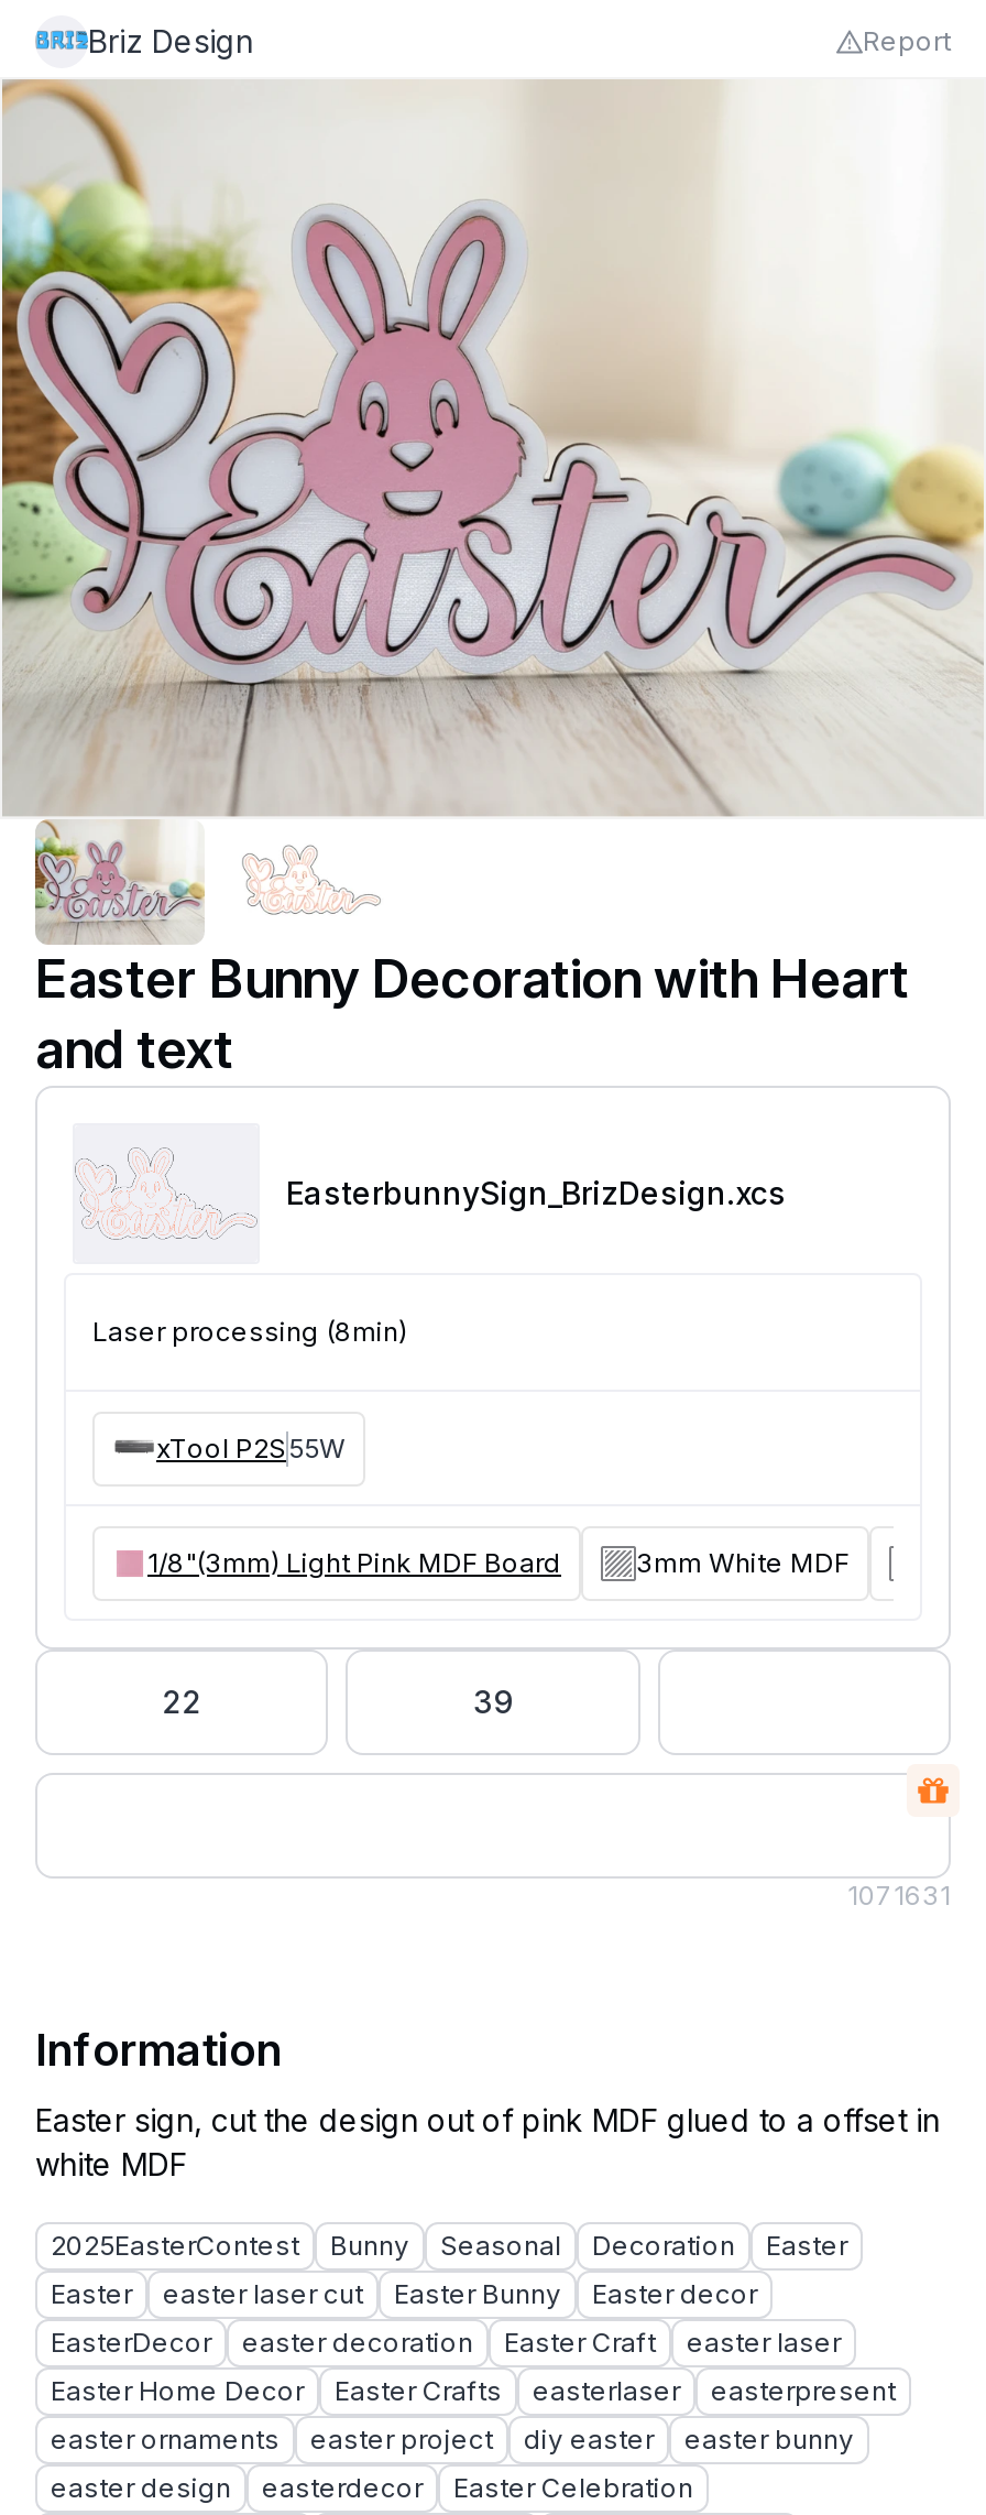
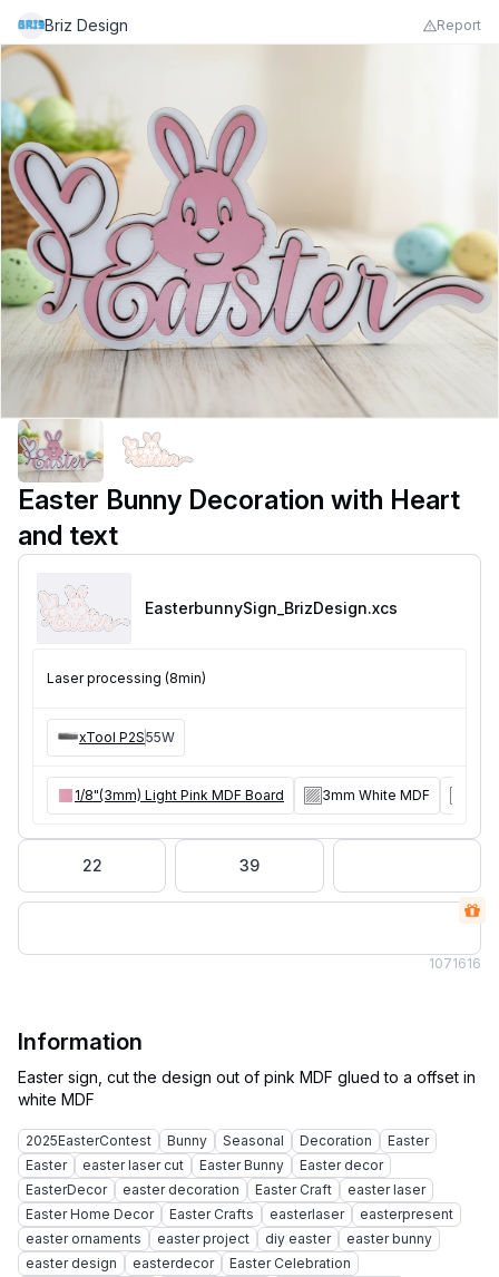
[847,1879,951,1912] 1071631 -> [429,955,481,972] 1071616

